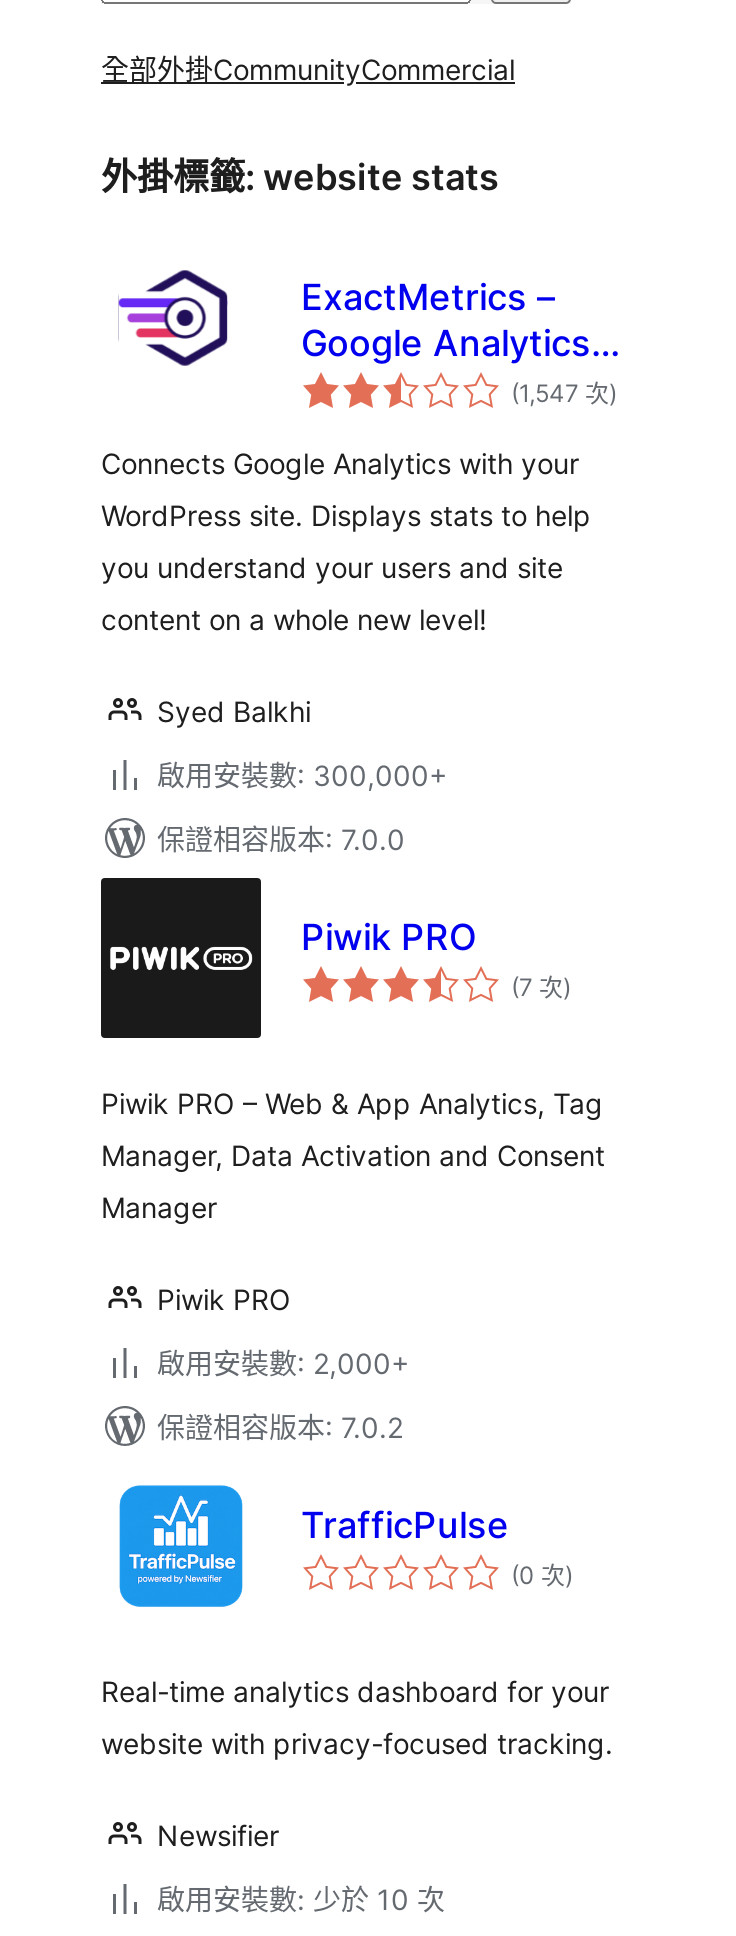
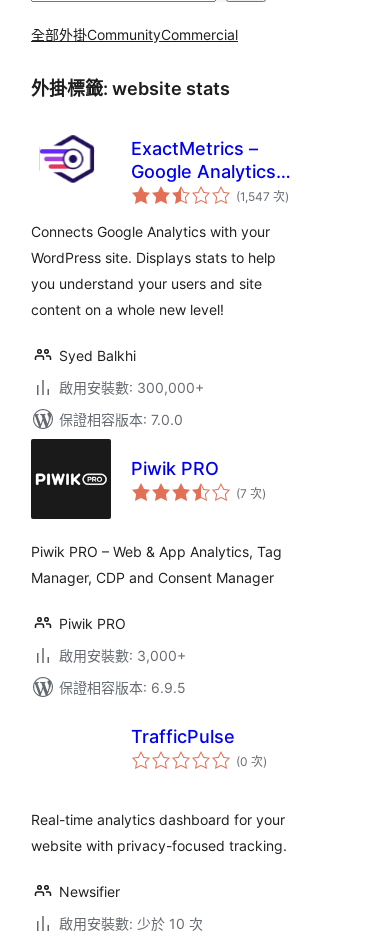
[101,1138,605,1224] Manager, Data Activation and Consent | Manager -> [31,569,274,586] Manager, CDP and Consent Manager
[157,1346,409,1380] 啟用安裝數: 2,000+ -> [59,647,186,664] 啟用安裝數: 3,000+
[157,1410,403,1444] 保證相容版本: 7.0.2 -> [59,679,186,696] 保證相容版本: 6.9.5
[117,1484,245,1610] [image] -> none

